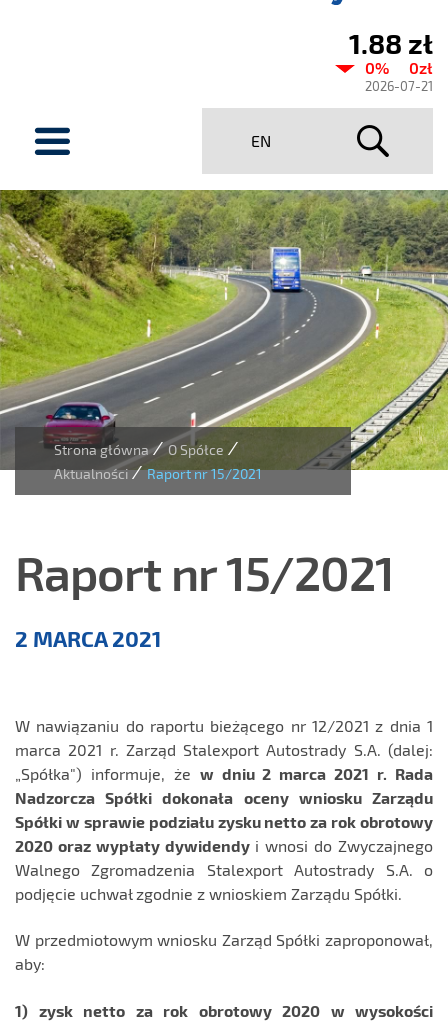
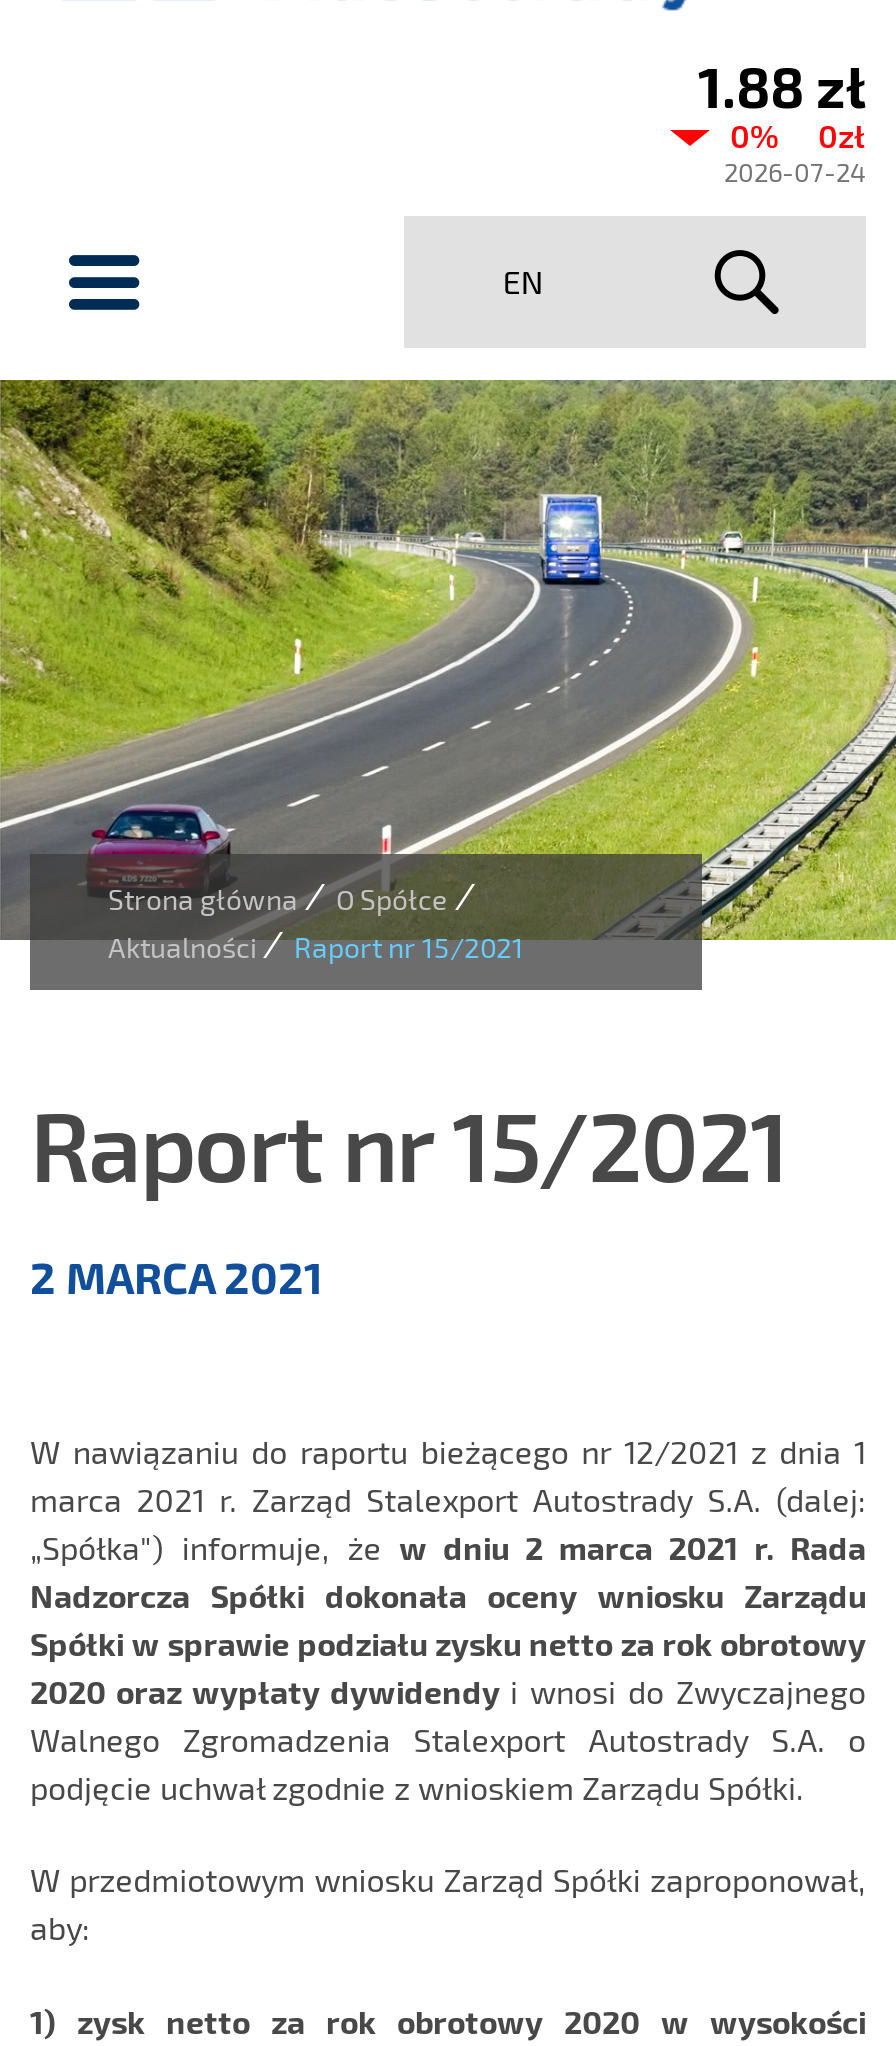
[365,78,433,94] 2026-07-21 -> [724,156,866,188] 2026-07-24

